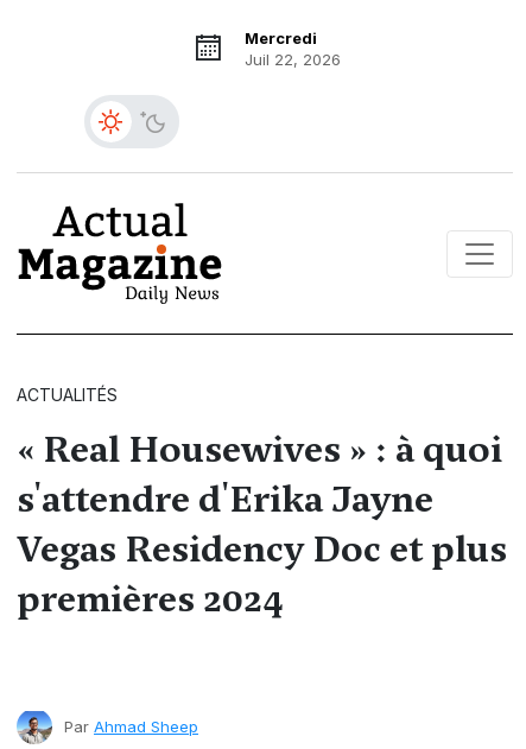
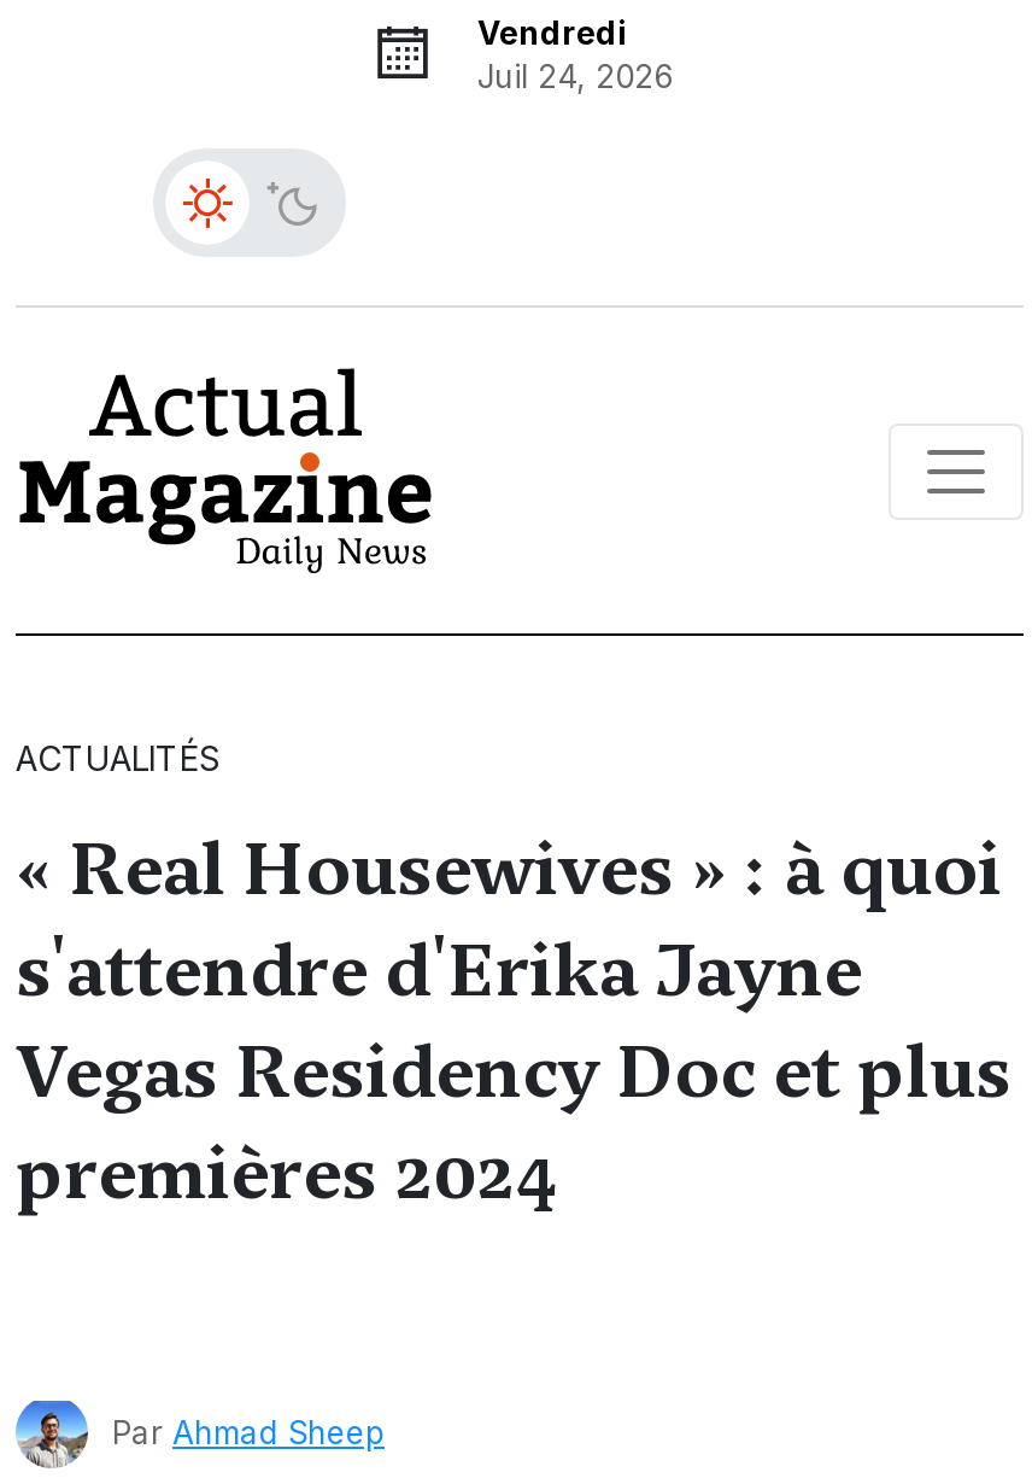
[244,28,340,69] Mercredi | Juil 22, 2026 -> [477,13,673,95] Vendredi | Juil 24, 2026

